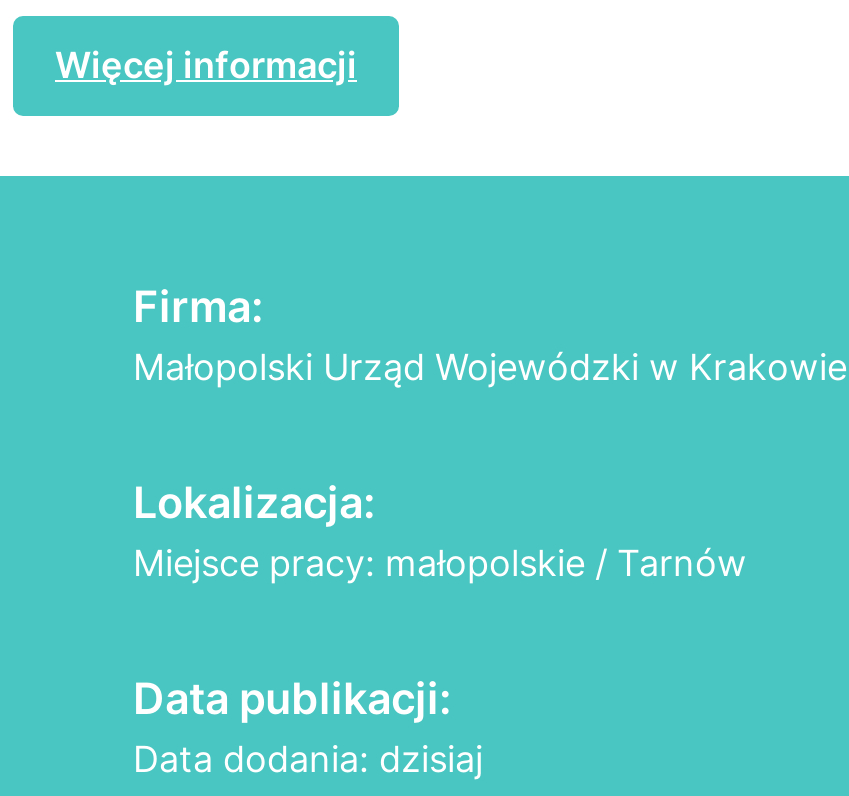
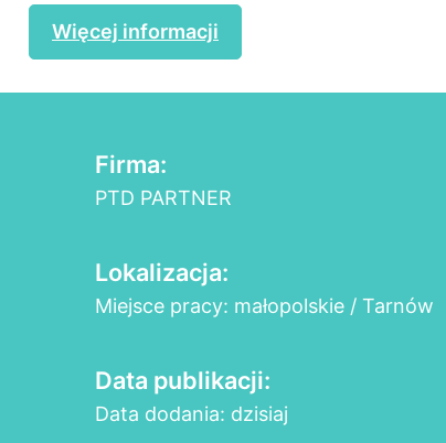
[133,345,847,387] Małopolski Urząd Wojewódzki w Krakowie -> [95,186,232,209] PTD PARTNER

